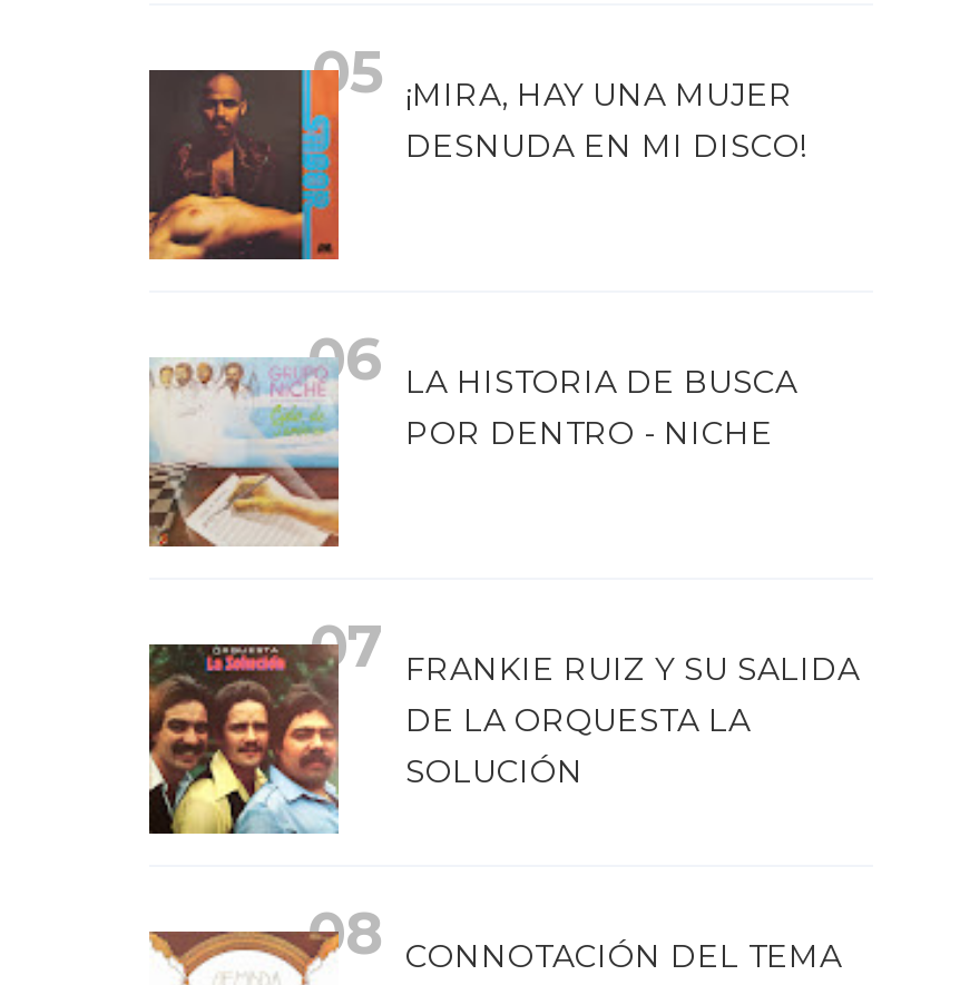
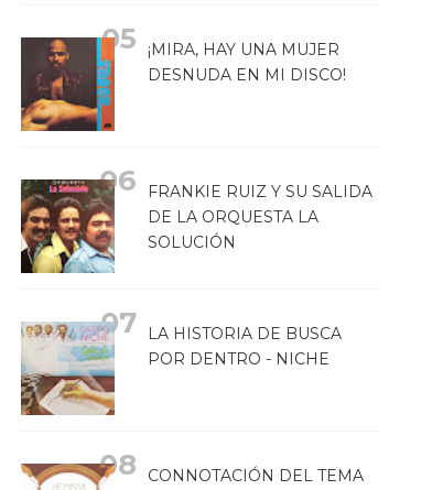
moved [149,357,797,549] -> [20,322,342,416]: [image] | LA HISTORIA DE BUSCA | POR DENTRO - NICHE
moved [145,624,860,838] -> [19,170,372,275]: [image] | FRANKIE RUIZ Y SU SALIDA | DE LA ORQUESTA LA | SOLUCIÓN

